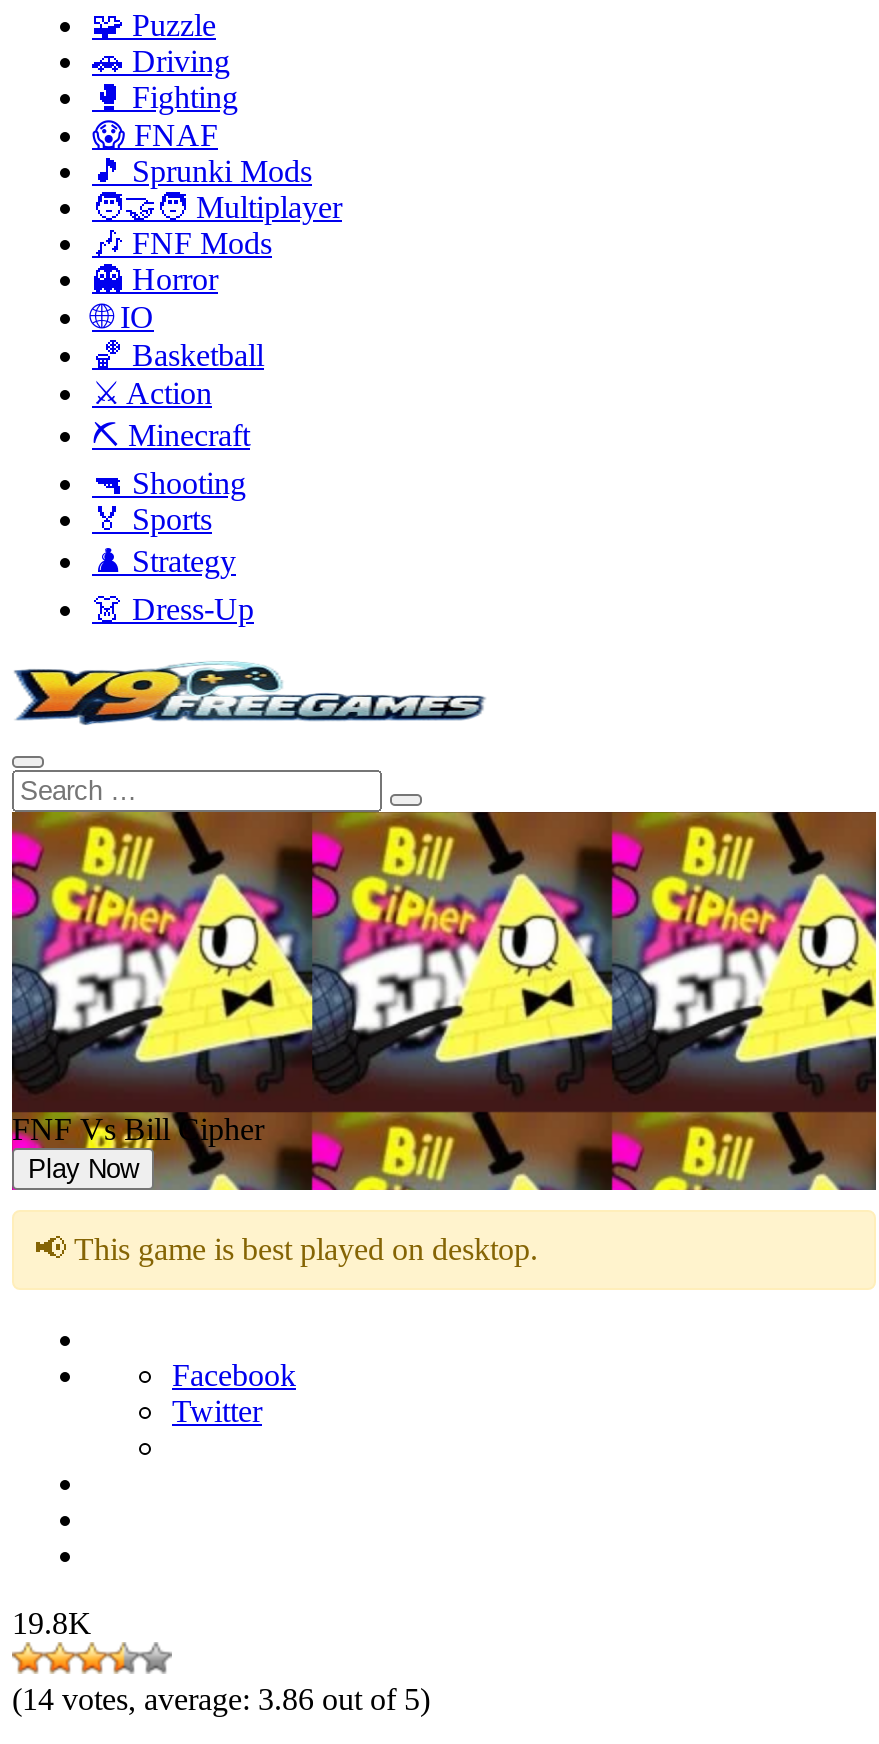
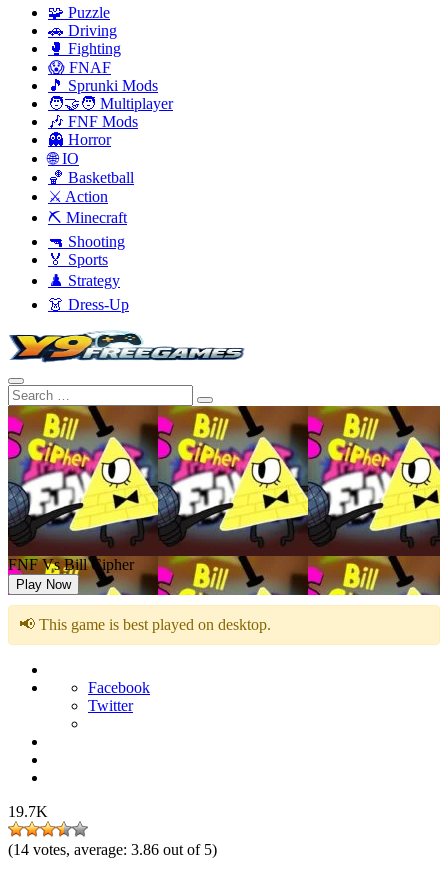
[12,1606,92,1640] 19.8K -> [8,803,48,820] 19.7K

